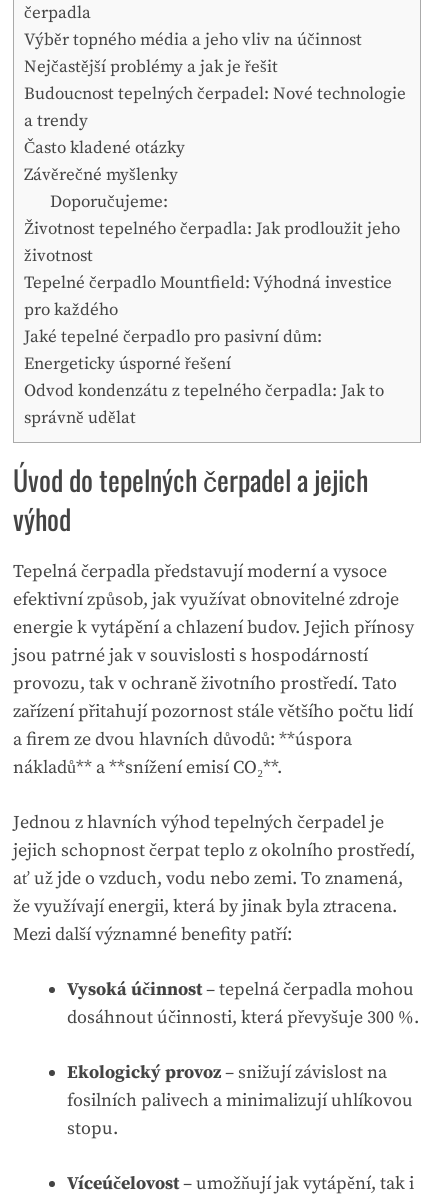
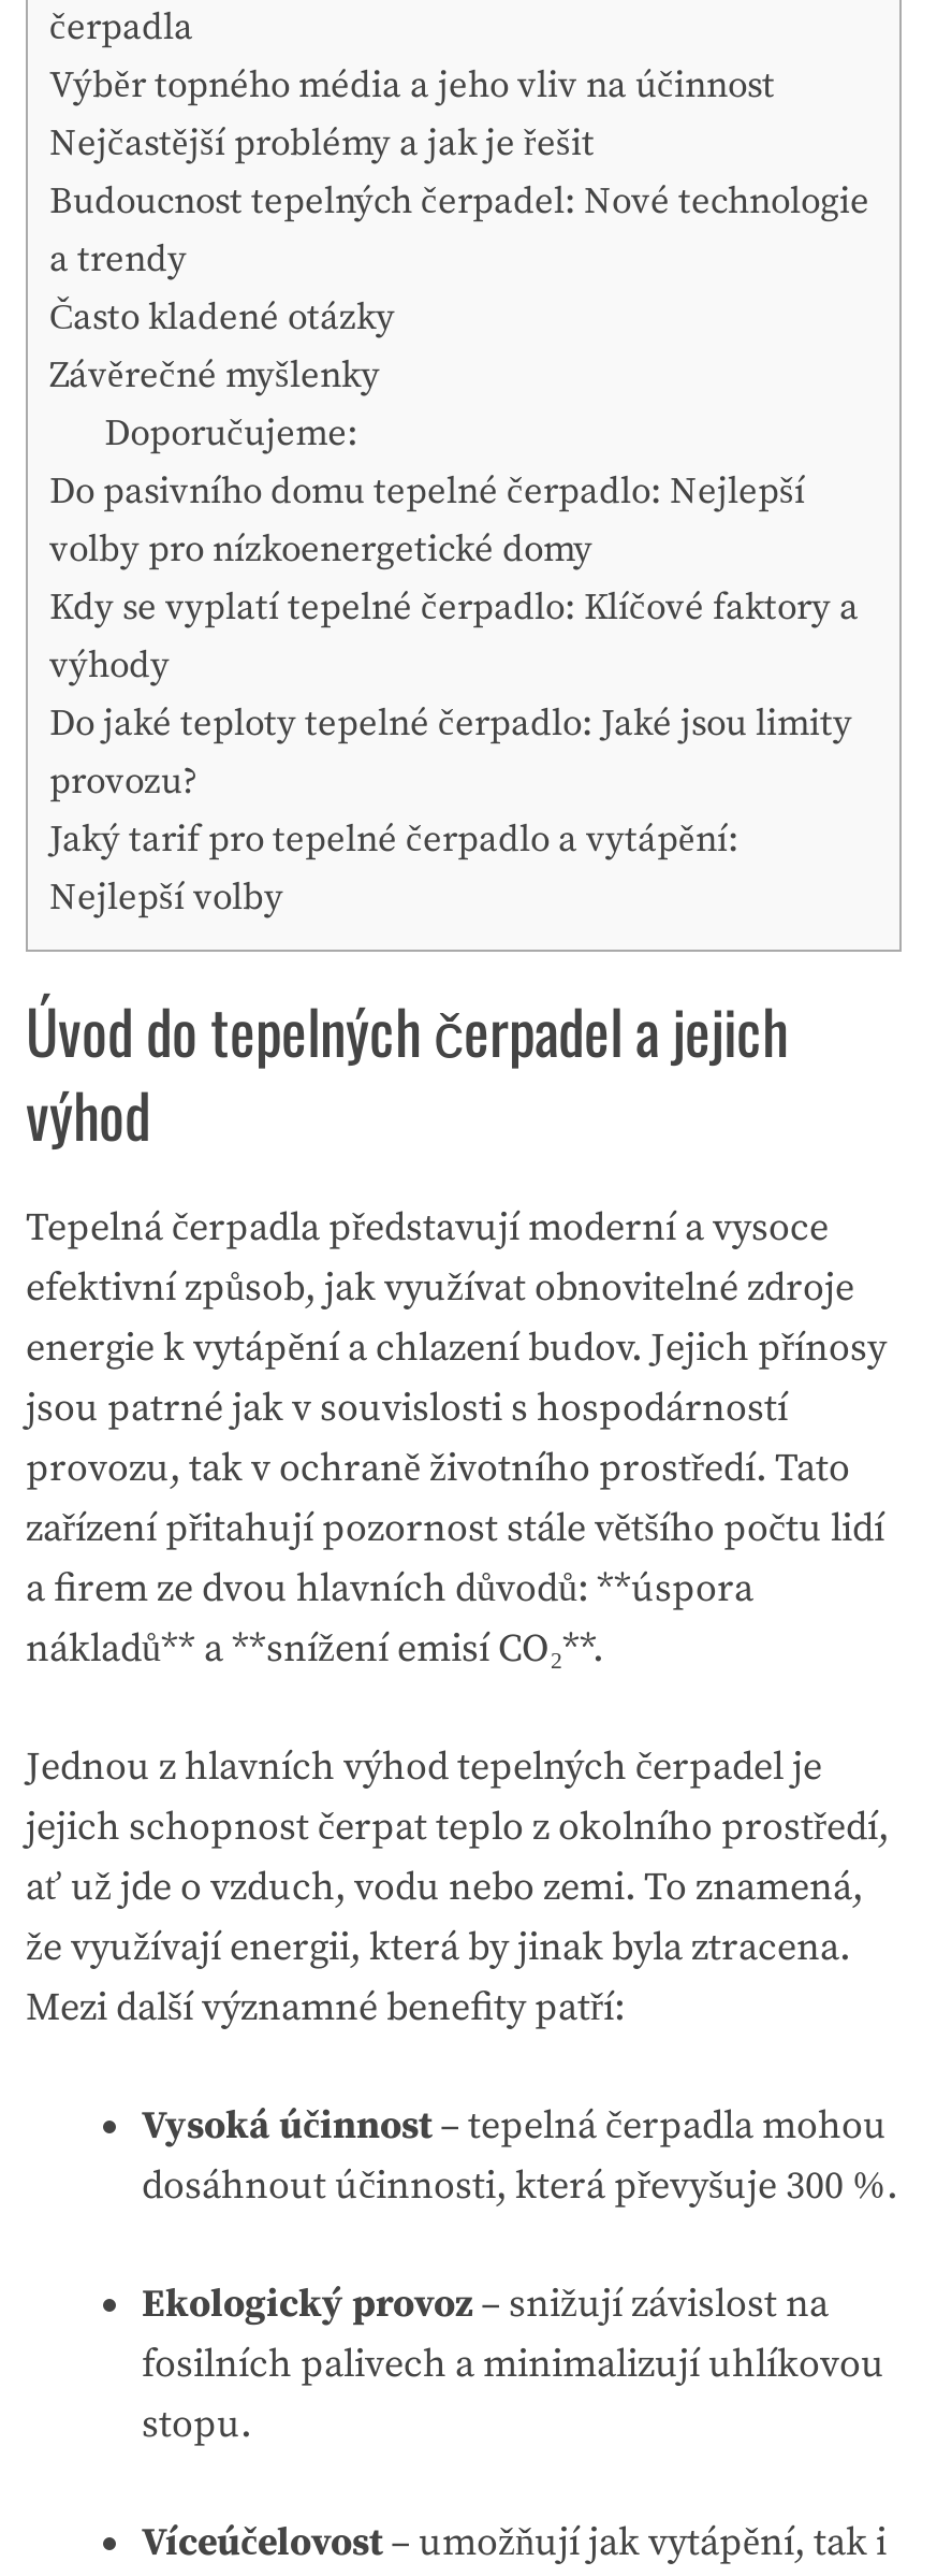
[24,218,400,429] Životnost tepelného čerpadla: Jak prodloužit jeho | životnost | Tepelné čerpadlo Mountfield: Výhodná investice | pro každého | Jaké tepelné čerpadlo pro pasivní dům: | Energeticky úsporné řešení | Odvod kondenzátu z tepelného čerpadla: Jak to | správně udělat -> [49,469,859,922] Do pasivního domu tepelné čerpadlo: Nejlepší | volby pro nízkoenergetické domy | Kdy se vyplatí tepelné čerpadlo: Klíčové faktory a | výhody | Do jaké teploty tepelné čerpadlo: Jaké jsou limity | provozu? | Jaký tarif pro tepelné čerpadlo a vytápění: | Nejlepší volby

